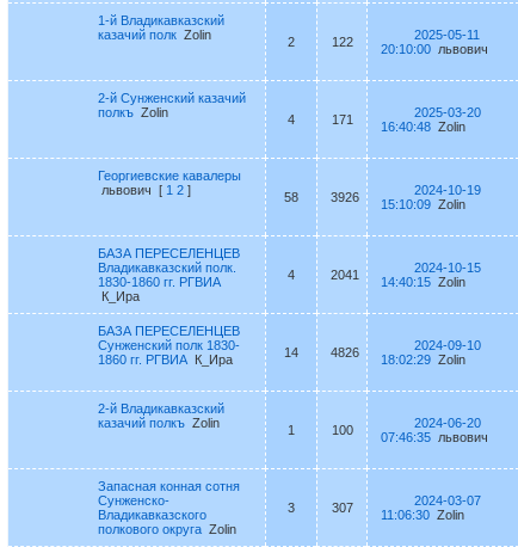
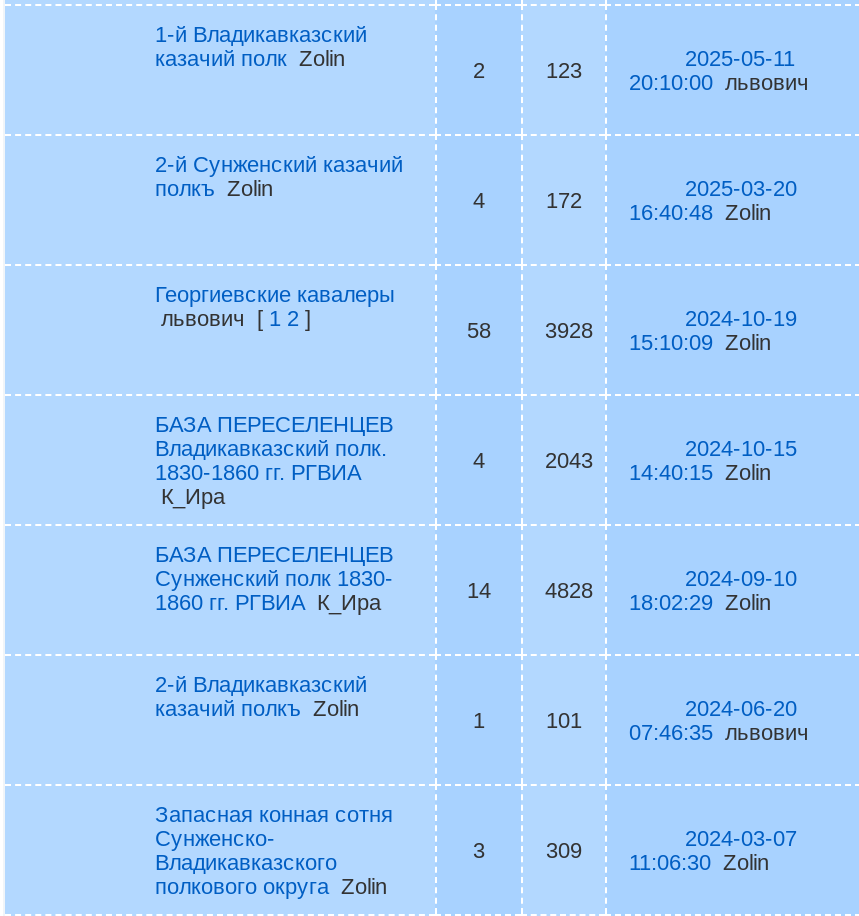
[331,35,488,56] 122 20:10:00 львович -> [546,58,809,94] 123 20:10:00 львович
[331,112,465,134] 171 16:40:48 Zolin -> [546,188,771,224] 172 16:40:48 Zolin
[331,190,465,211] 3926 15:10:09 Zolin -> [545,318,771,354] 3928 15:10:09 Zolin
[331,267,465,289] 2041 14:40:15 Zolin -> [545,448,771,484] 2043 14:40:15 Zolin
[331,345,465,367] 4826 18:02:29 Zolin -> [545,578,771,614] 4828 18:02:29 Zolin
[331,423,488,444] 100 07:46:35 львович -> [546,708,809,744] 101 07:46:35 львович
[331,500,464,522] 307 11:06:30 Zolin -> [546,838,769,874] 309 11:06:30 Zolin

